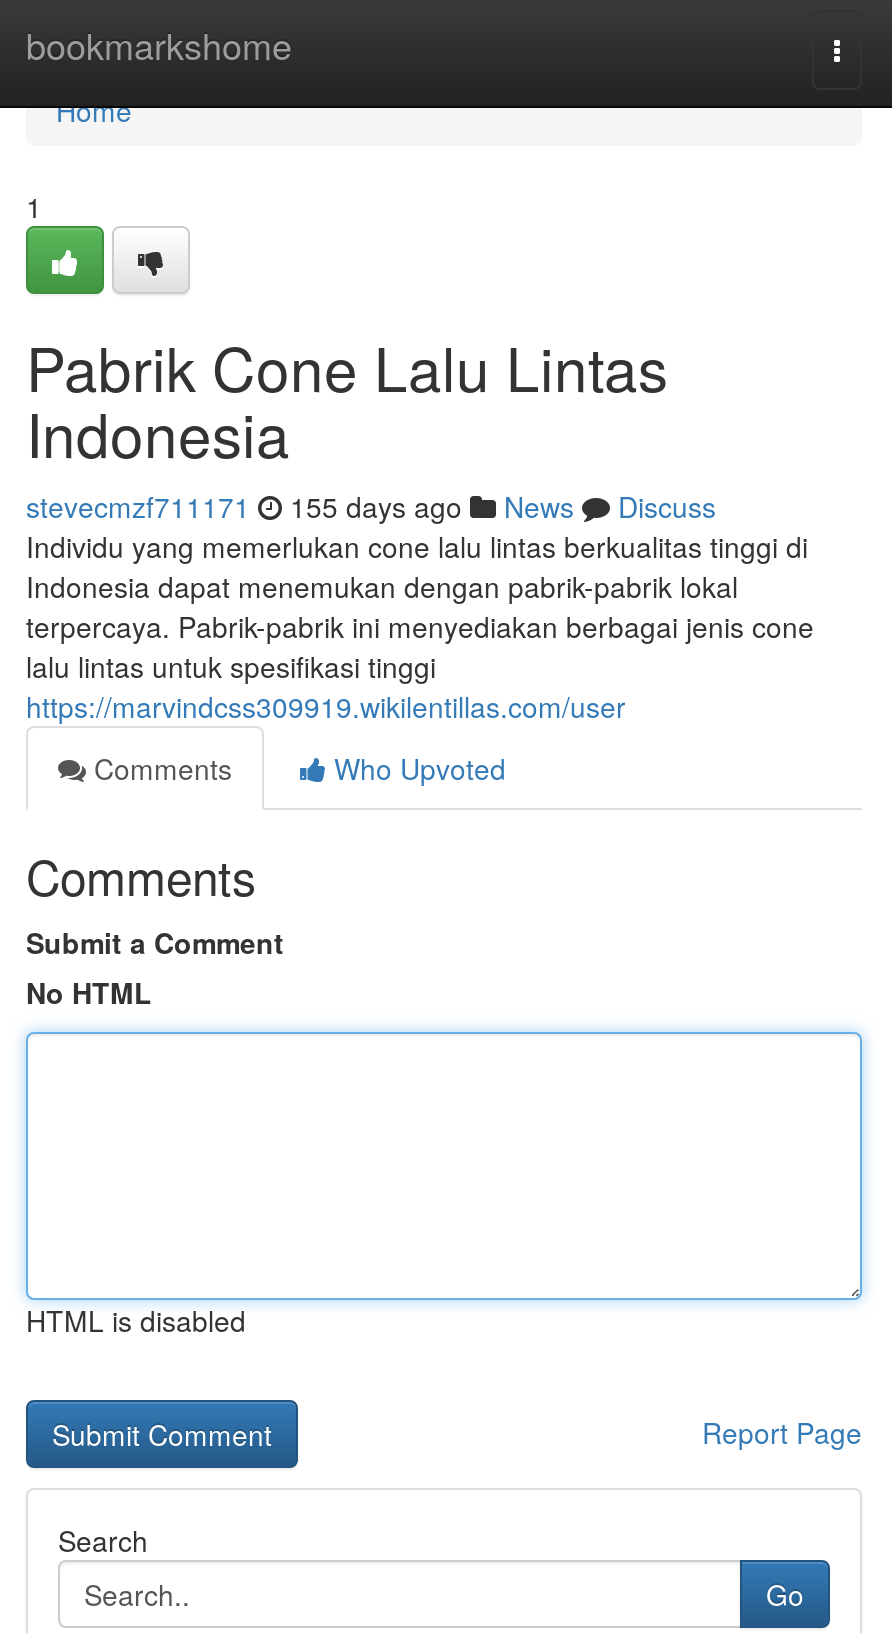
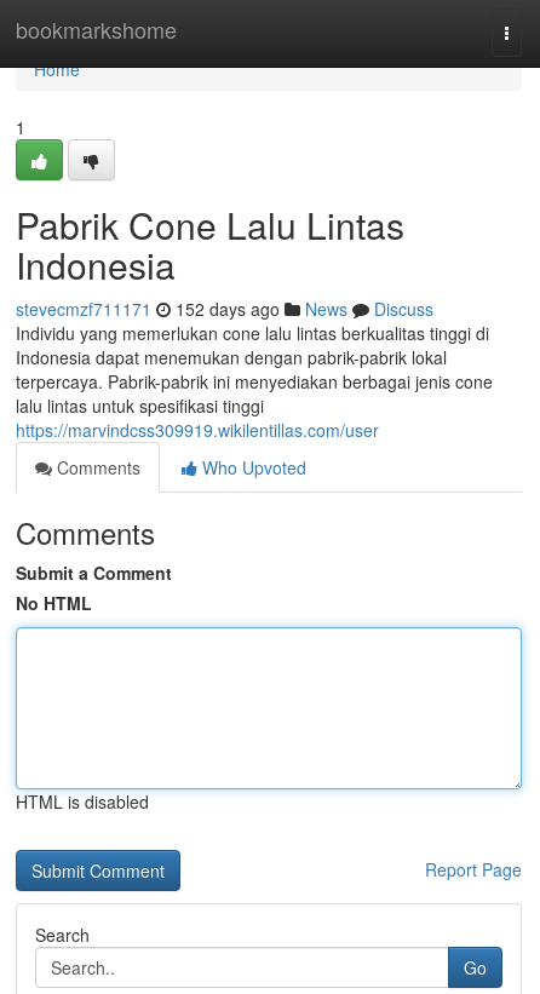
[26,486,716,526] stevecmzf711171 155 days ago News Discuss -> [16,297,433,321] stevecmzf711171 152 days ago News Discuss

